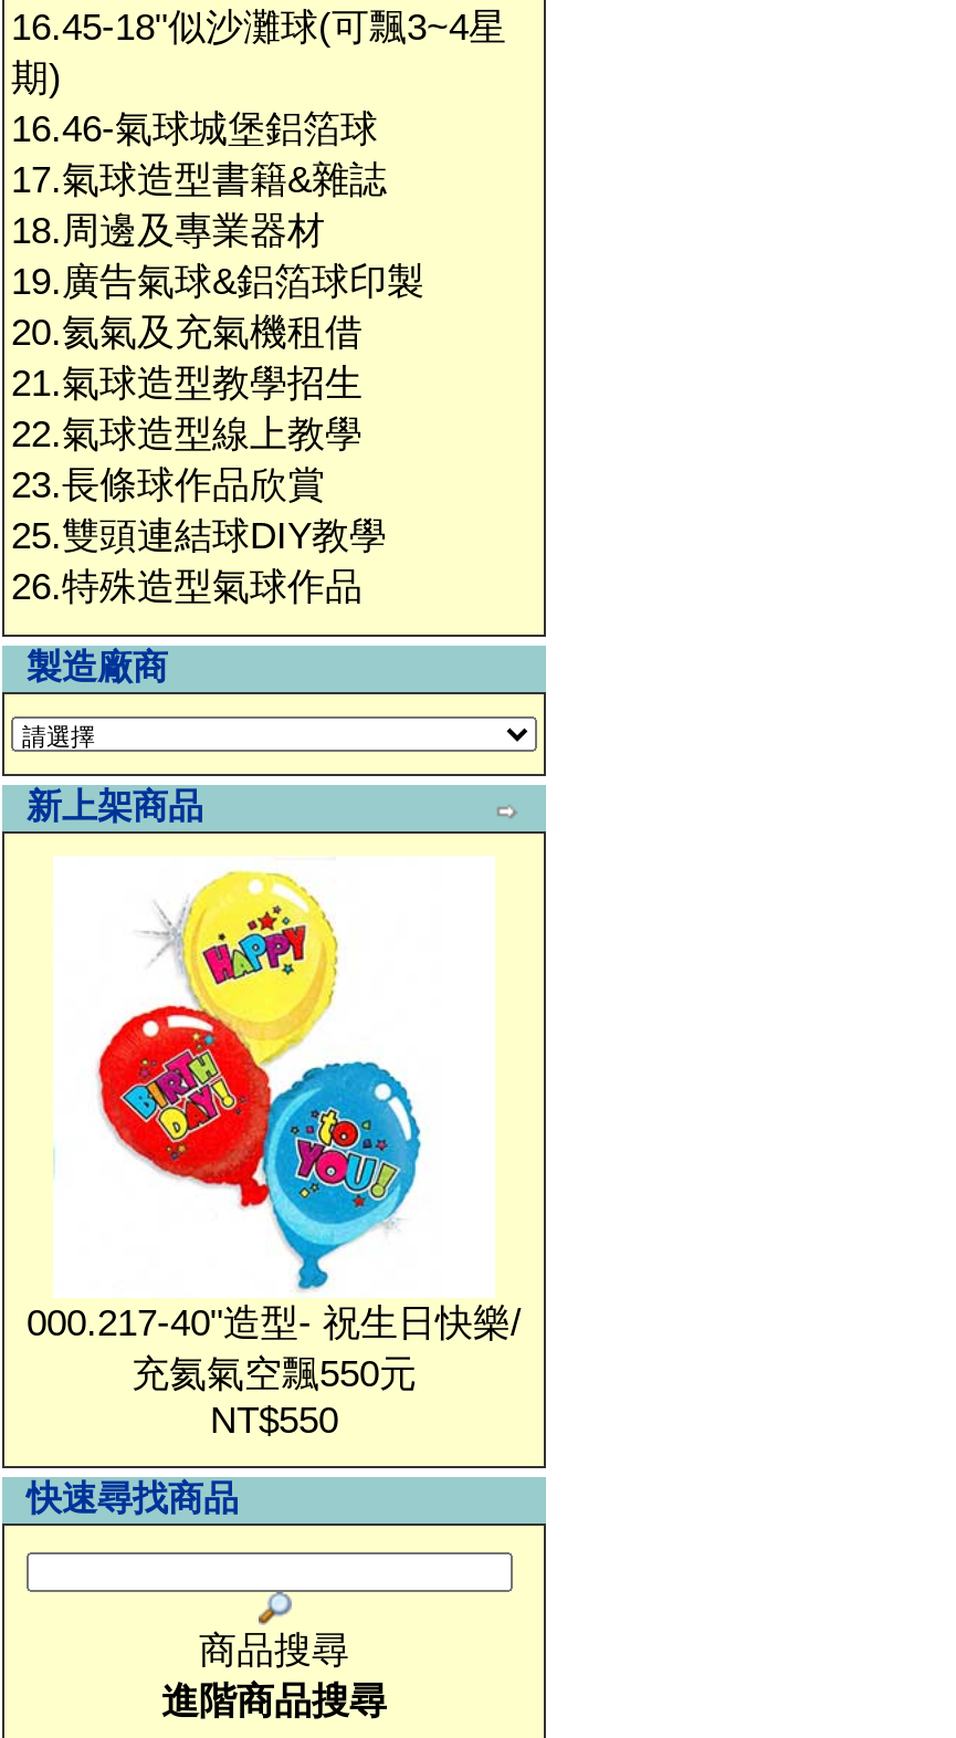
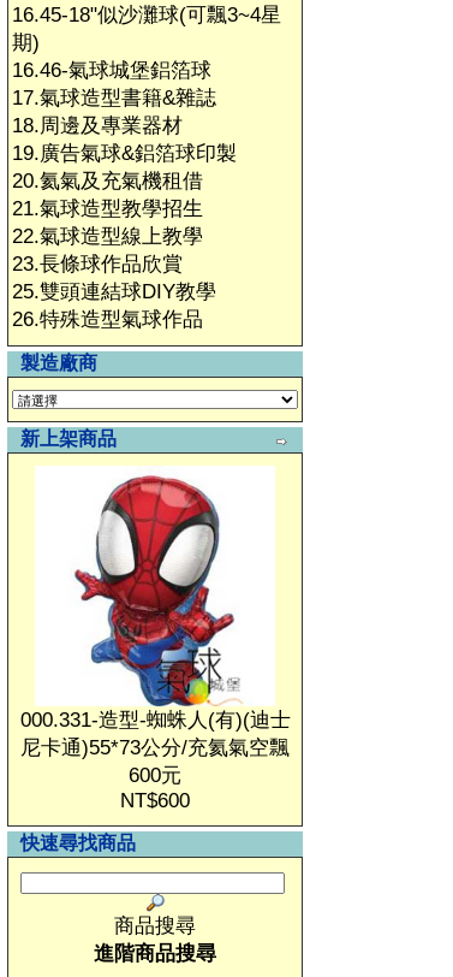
[27,869,522,1442] [image] | 000.217-40"造型- 祝生日快樂/ | 充氦氣空飄550元 | NT$550 -> [20,474,290,812] [image] | 000.331-造型-蜘蛛人(有)(迪士 | 尼卡通)55*73公分/充氦氣空飄 | 600元 | NT$600

